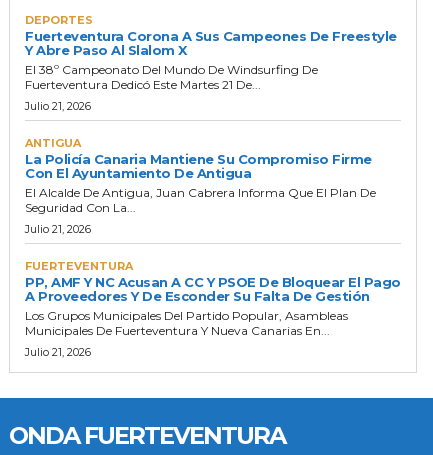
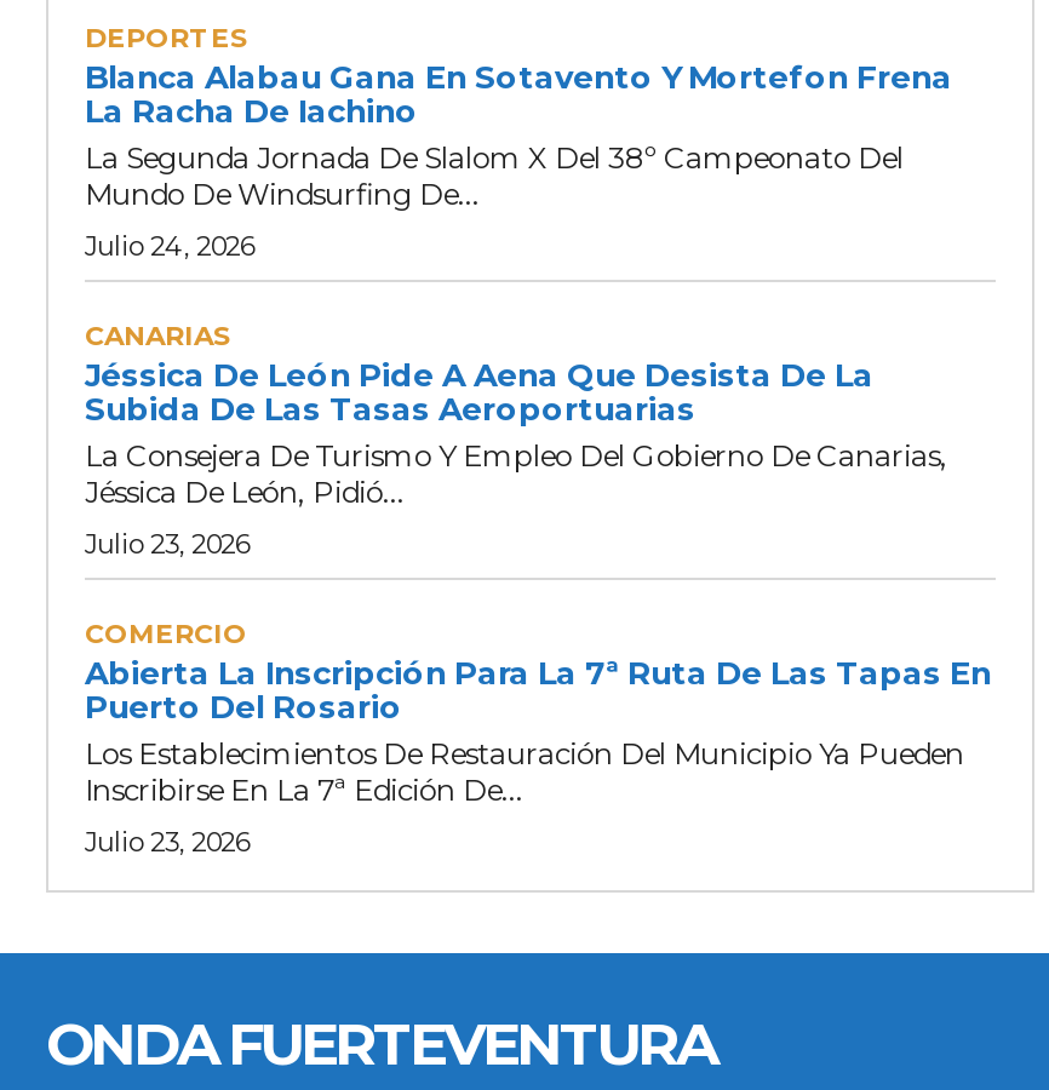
[25,28,396,92] Fuerteventura Corona A Sus Campeones De Freestyle | Y Abre Paso Al Slalom X | El 38º Campeonato Del Mundo De Windsurfing De | Fuerteventura Dedicó Este Martes 21 De... -> [85,56,952,211] Blanca Alabau Gana En Sotavento Y Mortefon Frena | La Racha De Iachino | La Segunda Jornada De Slalom X Del 38º Campeonato Del | Mundo De Windsurfing De...
[25,99,91,113] Julio 21, 2026 -> [85,228,254,262] Julio 24, 2026
[25,136,376,215] ANTIGUA | La Policía Canaria Mantiene Su Compromiso Firme | Con El Ayuntamiento De Antigua | El Alcalde De Antigua, Juan Cabrera Informa Que El Plan De | Seguridad Con La... -> [85,318,947,509] CANARIAS | Jéssica De León Pide A Aena Que Desista De La | Subida De Las Tasas Aeroportuarias | La Consejera De Turismo Y Empleo Del Gobierno De Canarias, | Jéssica De León, Pidió...
[25,222,91,236] Julio 21, 2026 -> [85,526,250,560] Julio 23, 2026
[25,259,400,338] FUERTEVENTURA | PP, AMF Y NC Acusan A CC Y PSOE De Bloquear El Pago | A Proveedores Y De Esconder Su Falta De Gestión | Los Grupos Municipales Del Partido Popular, Asambleas | Municipales De Fuerteventura Y Nueva Canarias En... -> [85,616,991,807] COMERCIO | Abierta La Inscripción Para La 7ª Ruta De Las Tapas En | Puerto Del Rosario | Los Establecimientos De Restauración Del Municipio Ya Pueden | Inscribirse En La 7ª Edición De...
[25,345,91,359] Julio 21, 2026 -> [85,824,250,858] Julio 23, 2026

